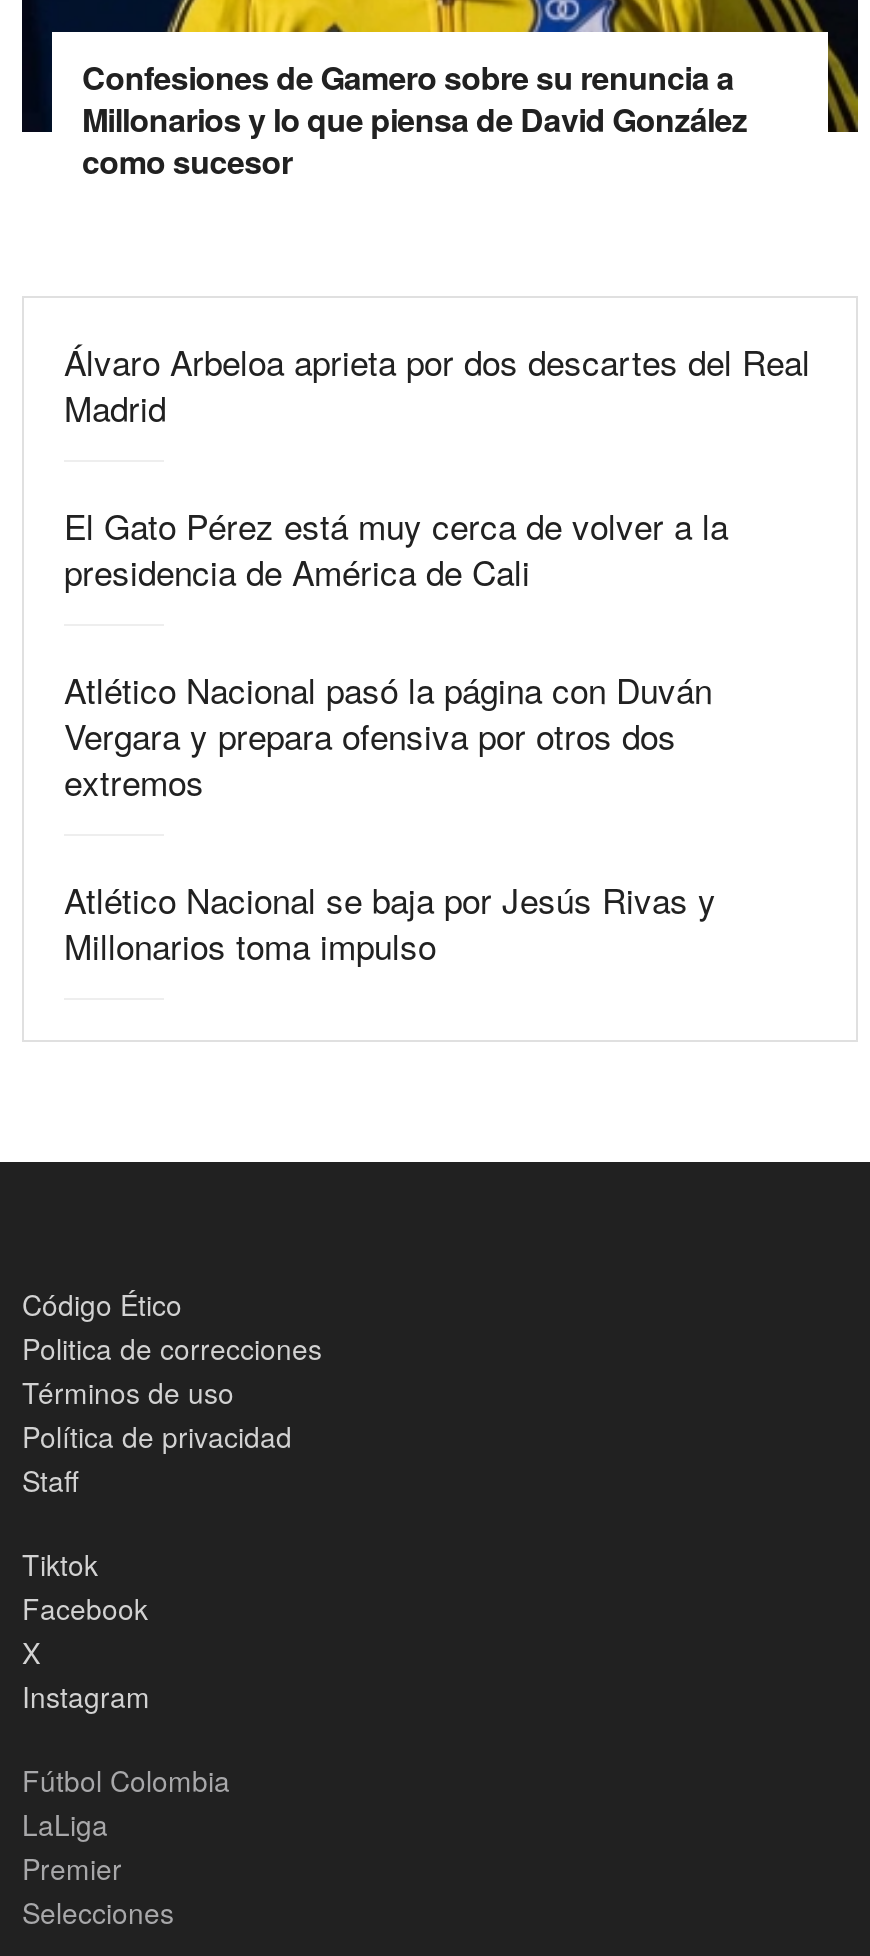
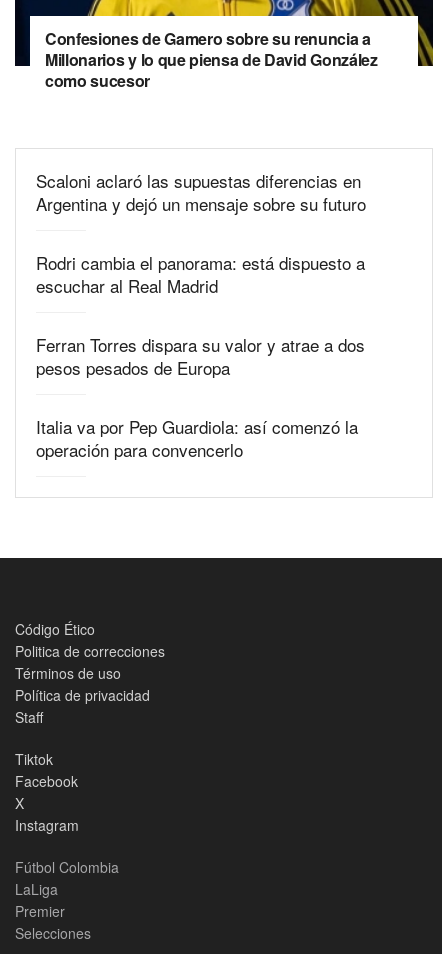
[64,336,810,432] Álvaro Arbeloa aprieta por dos descartes del Real | Madrid -> [36,168,366,216] Scaloni aclaró las supuestas diferencias en | Argentina y dejó un mensaje sobre su futuro
[64,500,728,596] El Gato Pérez está muy cerca de volver a la | presidencia de América de Cali -> [36,250,365,298] Rodri cambia el panorama: está dispuesto a | escuchar al Real Madrid
[64,664,712,806] Atlético Nacional pasó la página con Duván | Vergara y prepara ofensiva por otros dos | extremos -> [36,332,365,380] Ferran Torres dispara su valor y atrae a dos | pesos pesados de Europa
[64,874,716,970] Atlético Nacional se baja por Jesús Rivas y | Millonarios toma impulso -> [36,414,358,462] Italia va por Pep Guardiola: así comenzó la | operación para convencerlo

